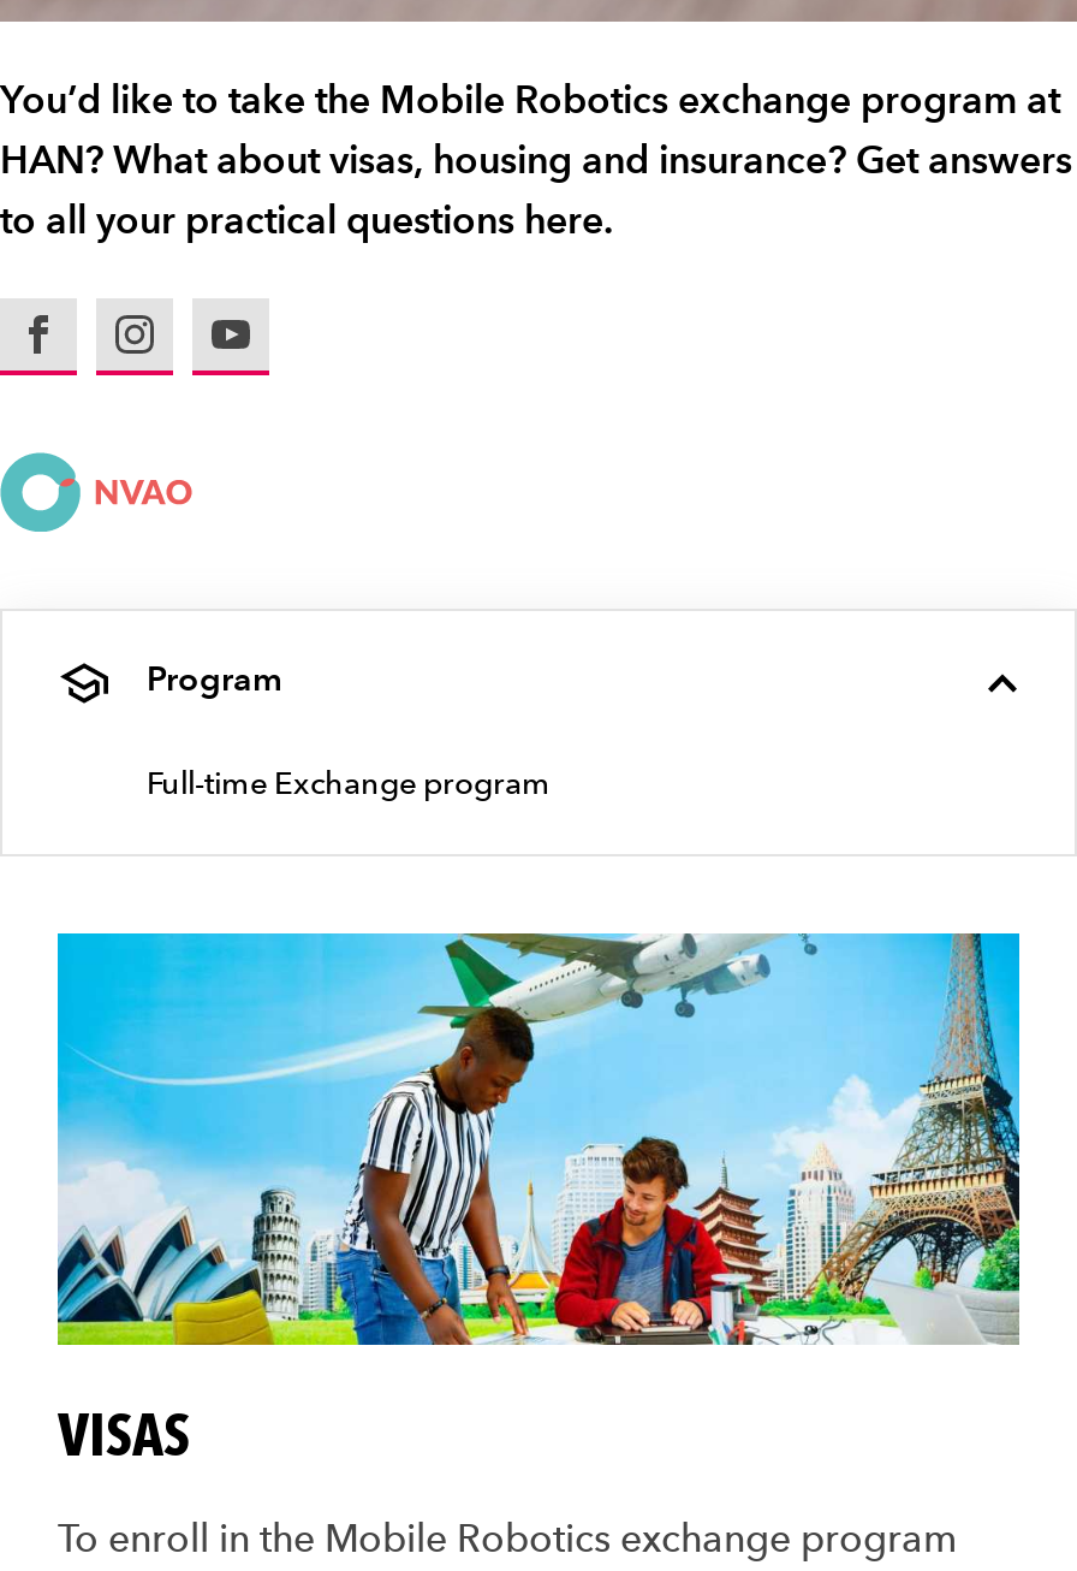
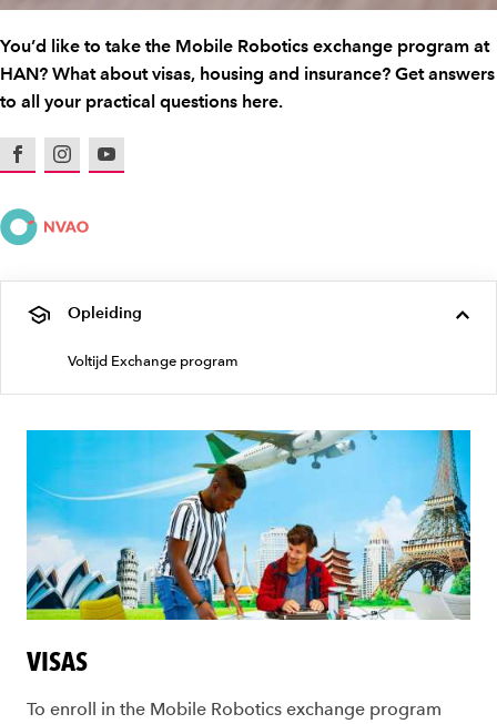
[147,659,281,700] Program -> [68,304,142,323] Opleiding
[147,765,551,801] Full-time Exchange program -> [68,353,239,369] Voltijd Exchange program

